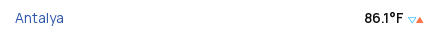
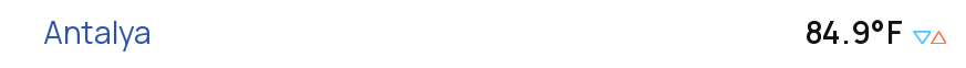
[364,8,404,27] 86.1°F -> [804,11,904,53] 84.9°F

